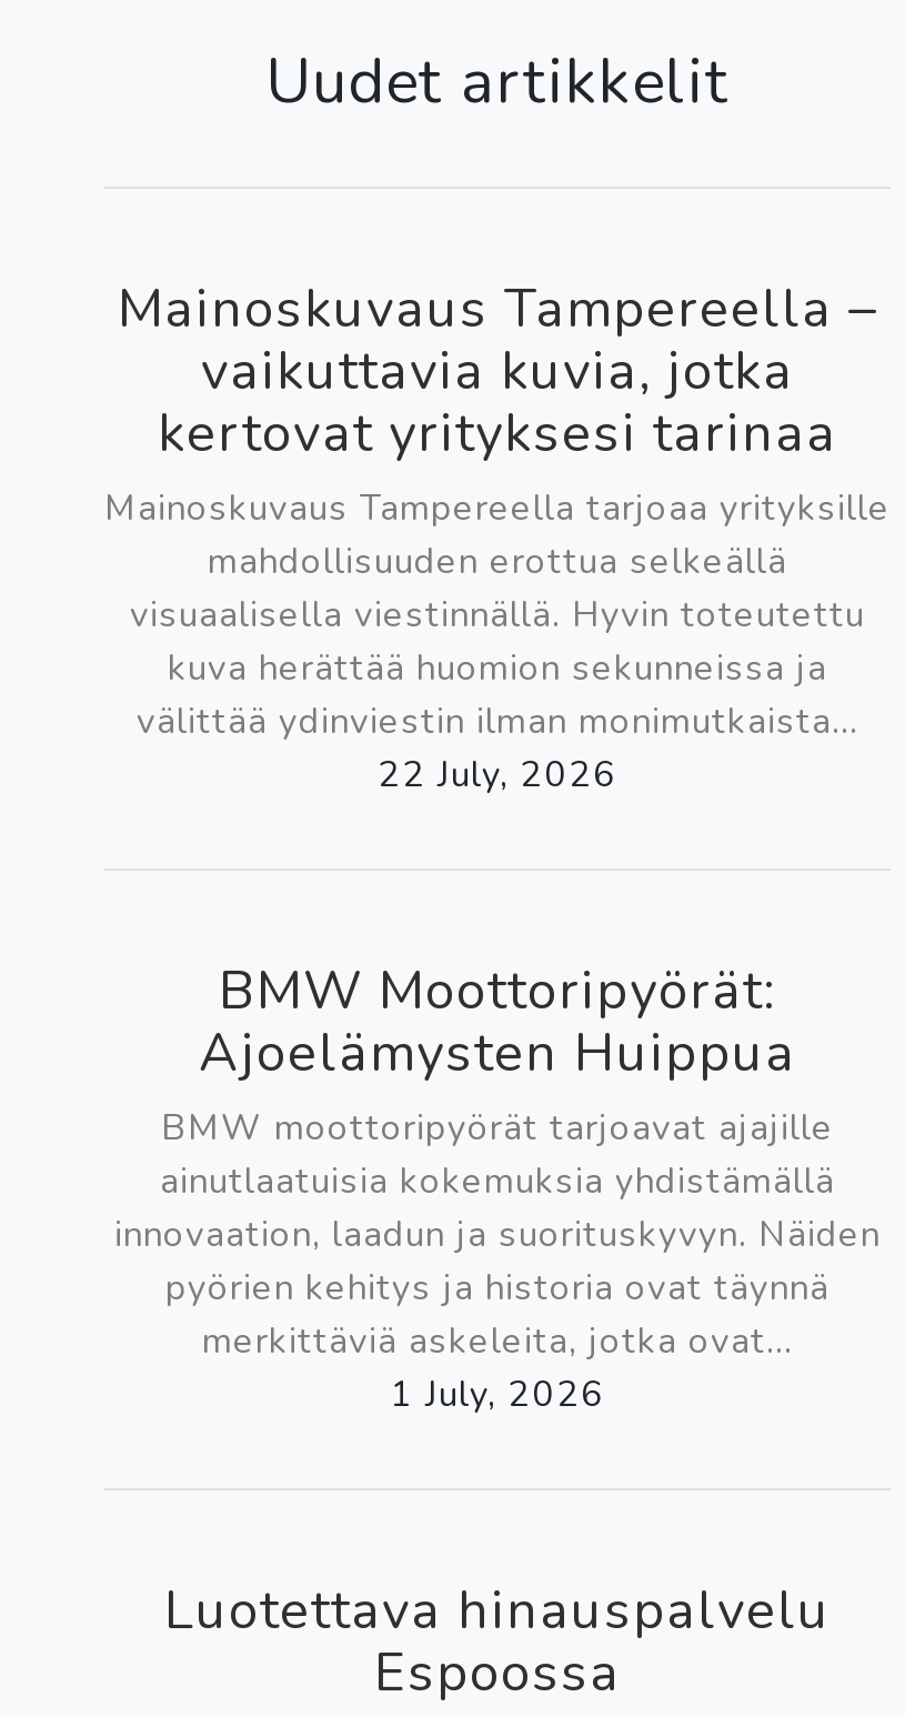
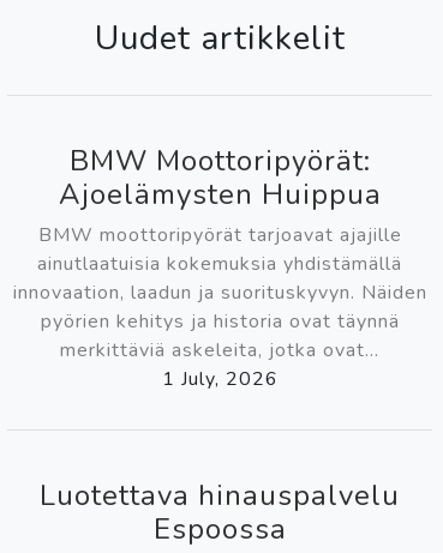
[104,273,891,800] Mainoskuvaus Tampereella – | vaikuttavia kuvia, jotka | kertovat yrityksesi tarinaa | Mainoskuvaus Tampereella tarjoaa yrityksille | mahdollisuuden erottua selkeällä | visuaalisella viestinnällä. Hyvin toteutettu | kuva herättää huomion sekunneissa ja | välittää ydinviestin ilman monimutkaista... | 22 July, 2026 -> none

